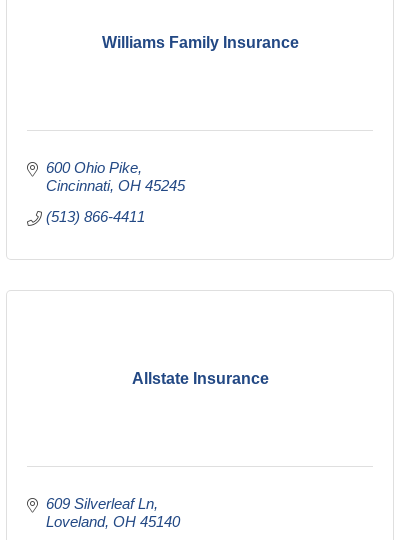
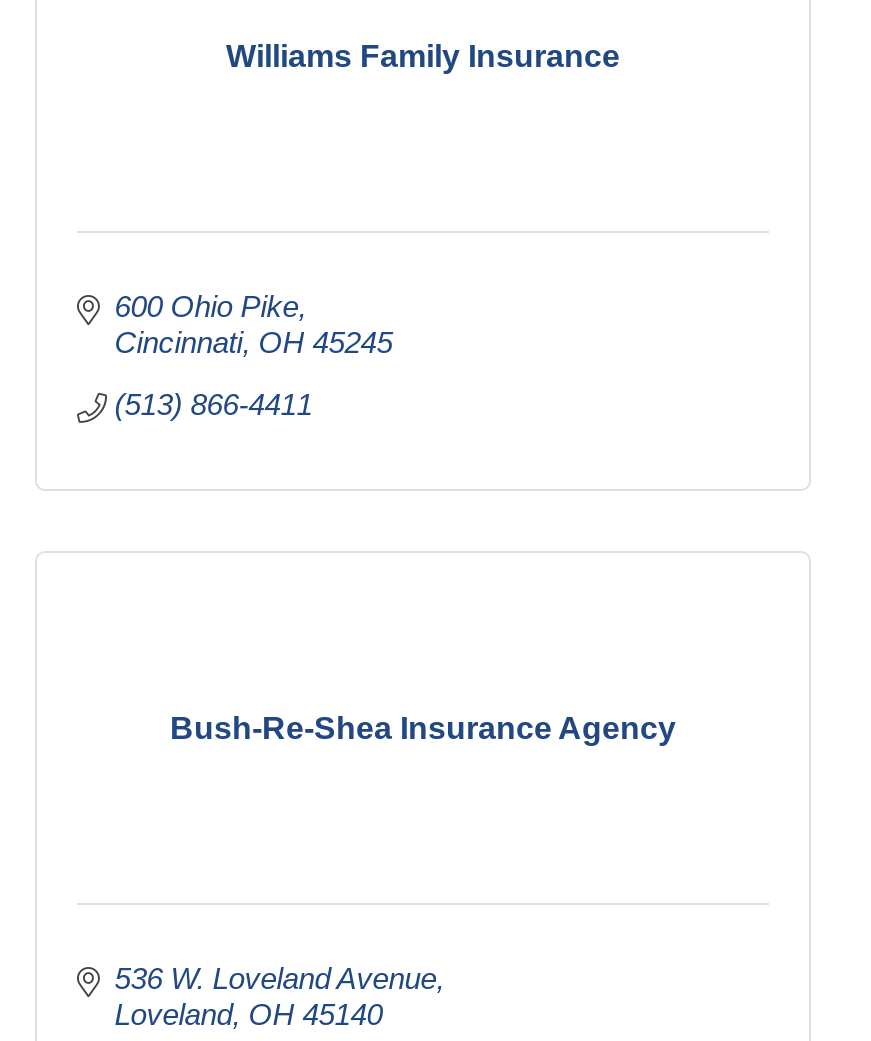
[131,370,268,387] Allstate Insurance -> [170,711,676,745] Bush-Re-Shea Insurance Agency
[46,495,154,512] 609 Silverleaf Ln -> [115,961,437,995] 536 W. Loveland Avenue

